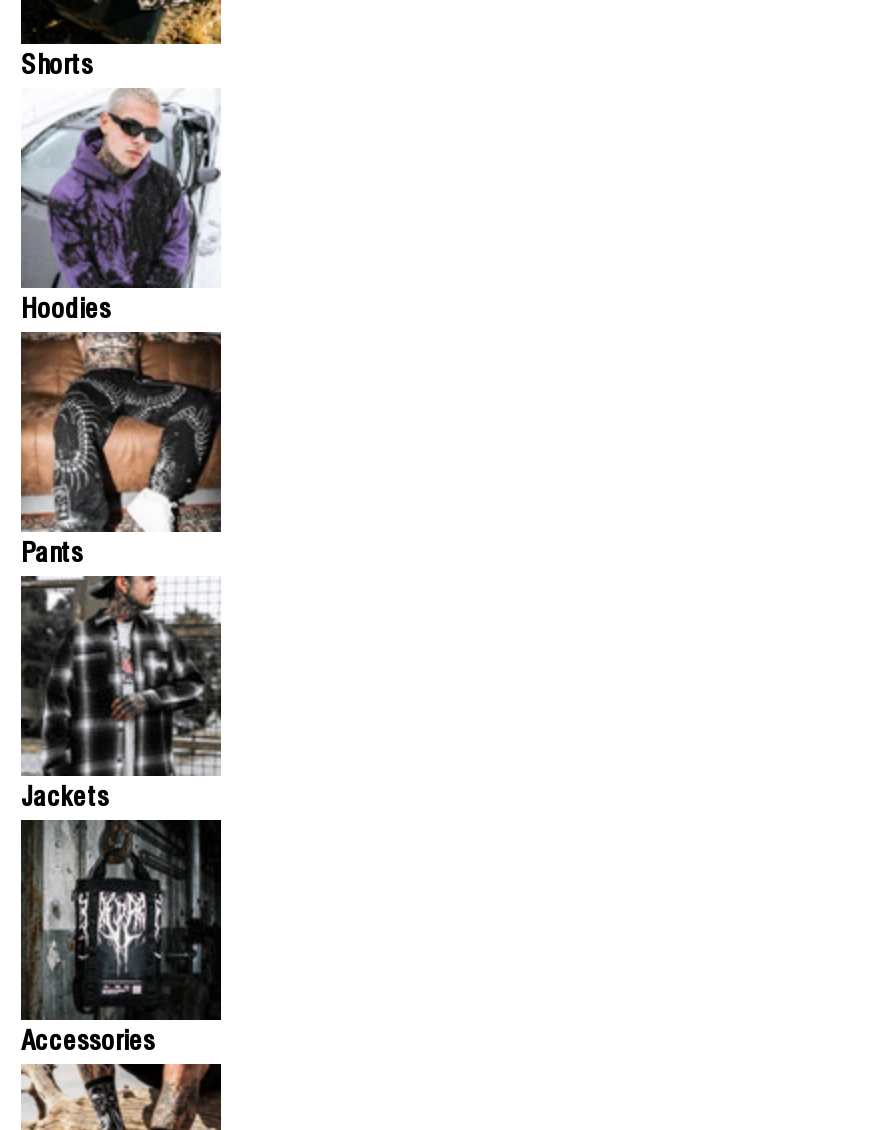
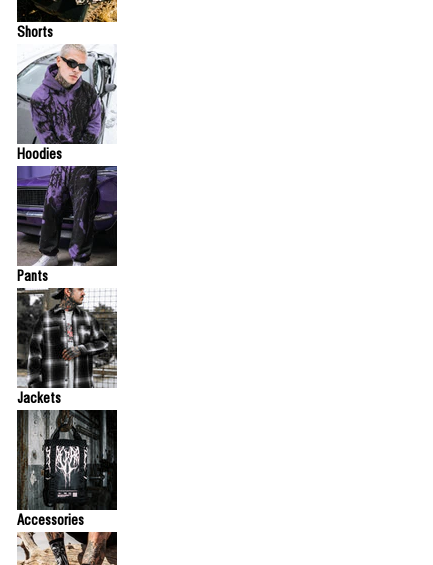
[19,330,223,534] [image] -> [16,166,118,267] [image]

